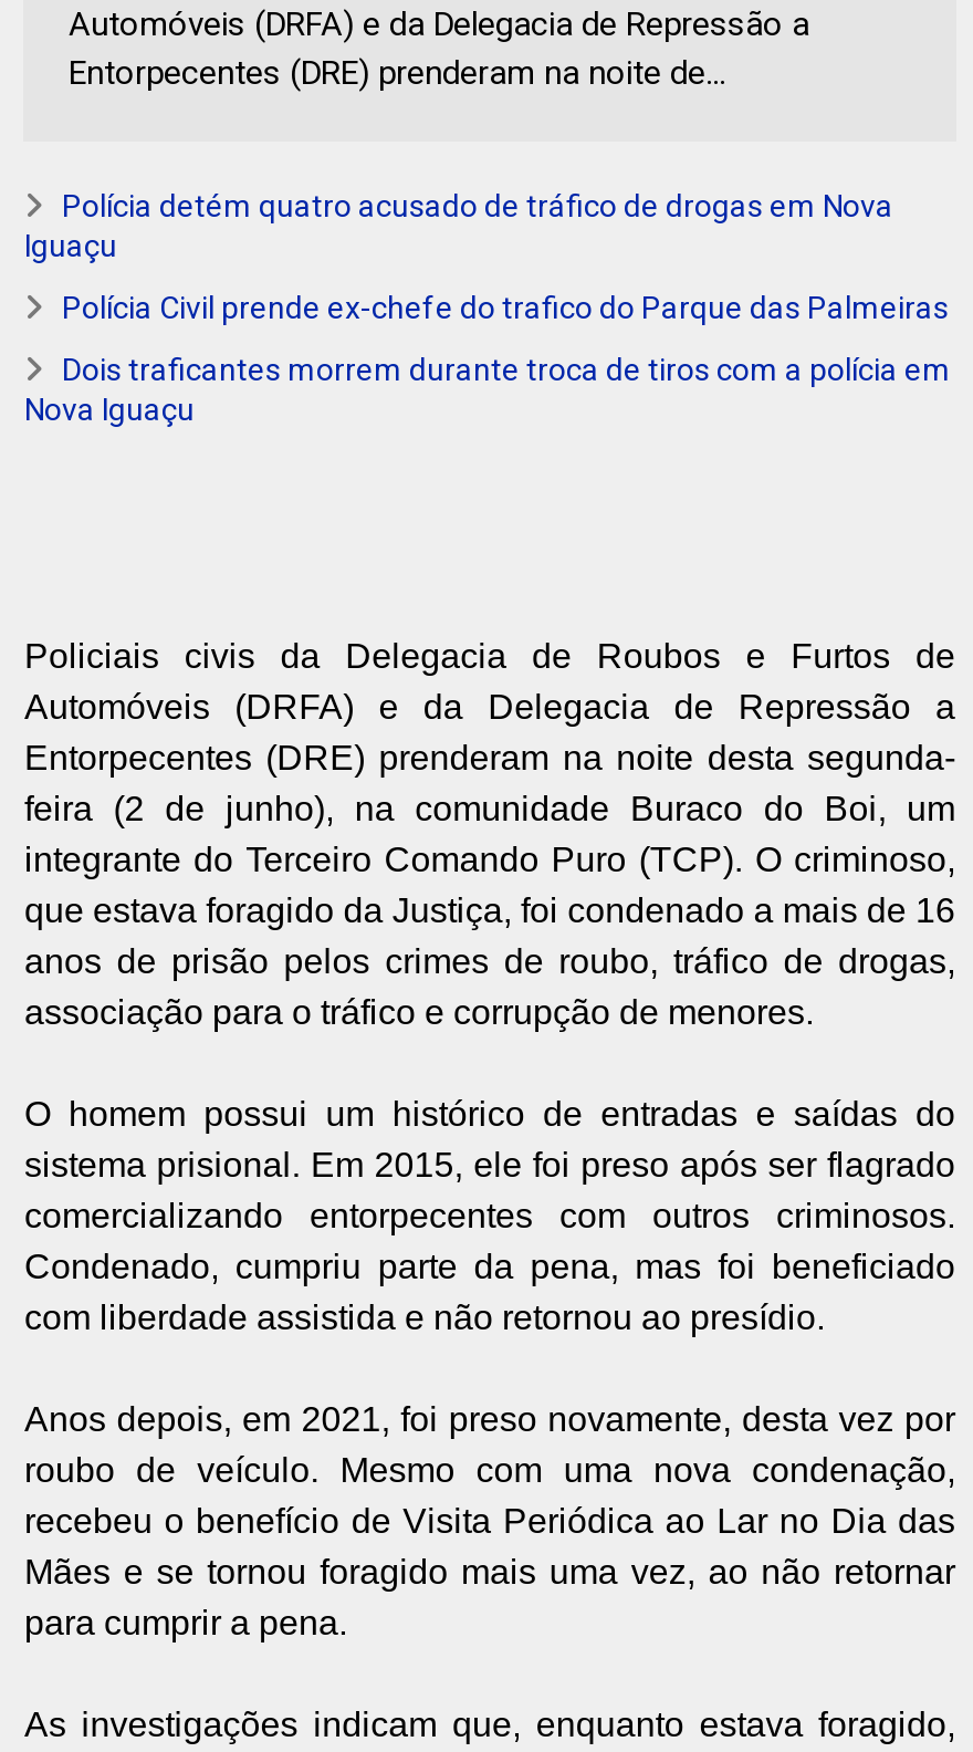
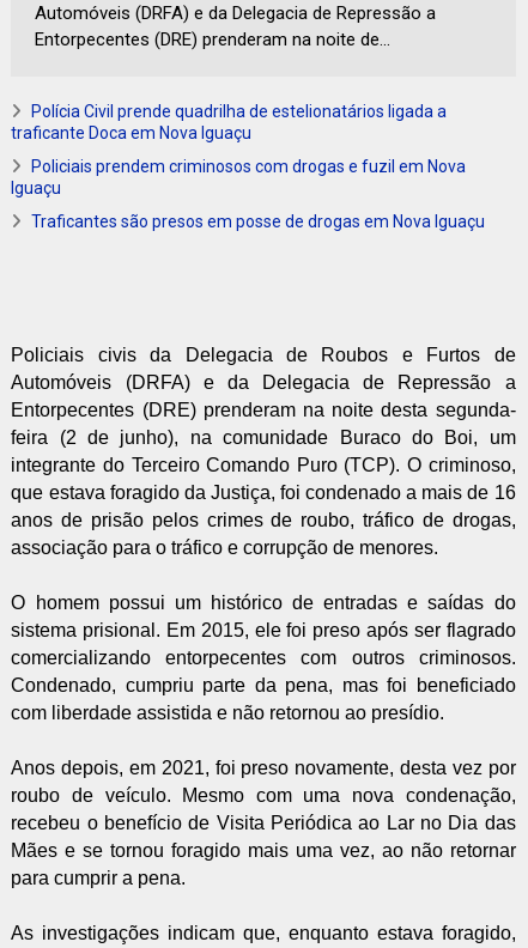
[62,188,893,223] Polícia detém quatro acusado de tráfico de drogas em Nova -> [11,102,466,176] Polícia Civil prende quadrilha de estelionatários ligada a | traficante Doca em Nova Iguaçu | Policiais prendem criminosos com drogas e fuzil em Nova
moved [24,228,117,263] -> [11,178,62,197]: Iguaçu
[24,290,951,427] Polícia Civil prende ex-chefe do trafico do Parque das Palmeiras | Dois traficantes morrem durante troca de tiros com a polícia em | Nova Iguaçu -> [32,212,485,231] Traficantes são presos em posse de drogas em Nova Iguaçu

